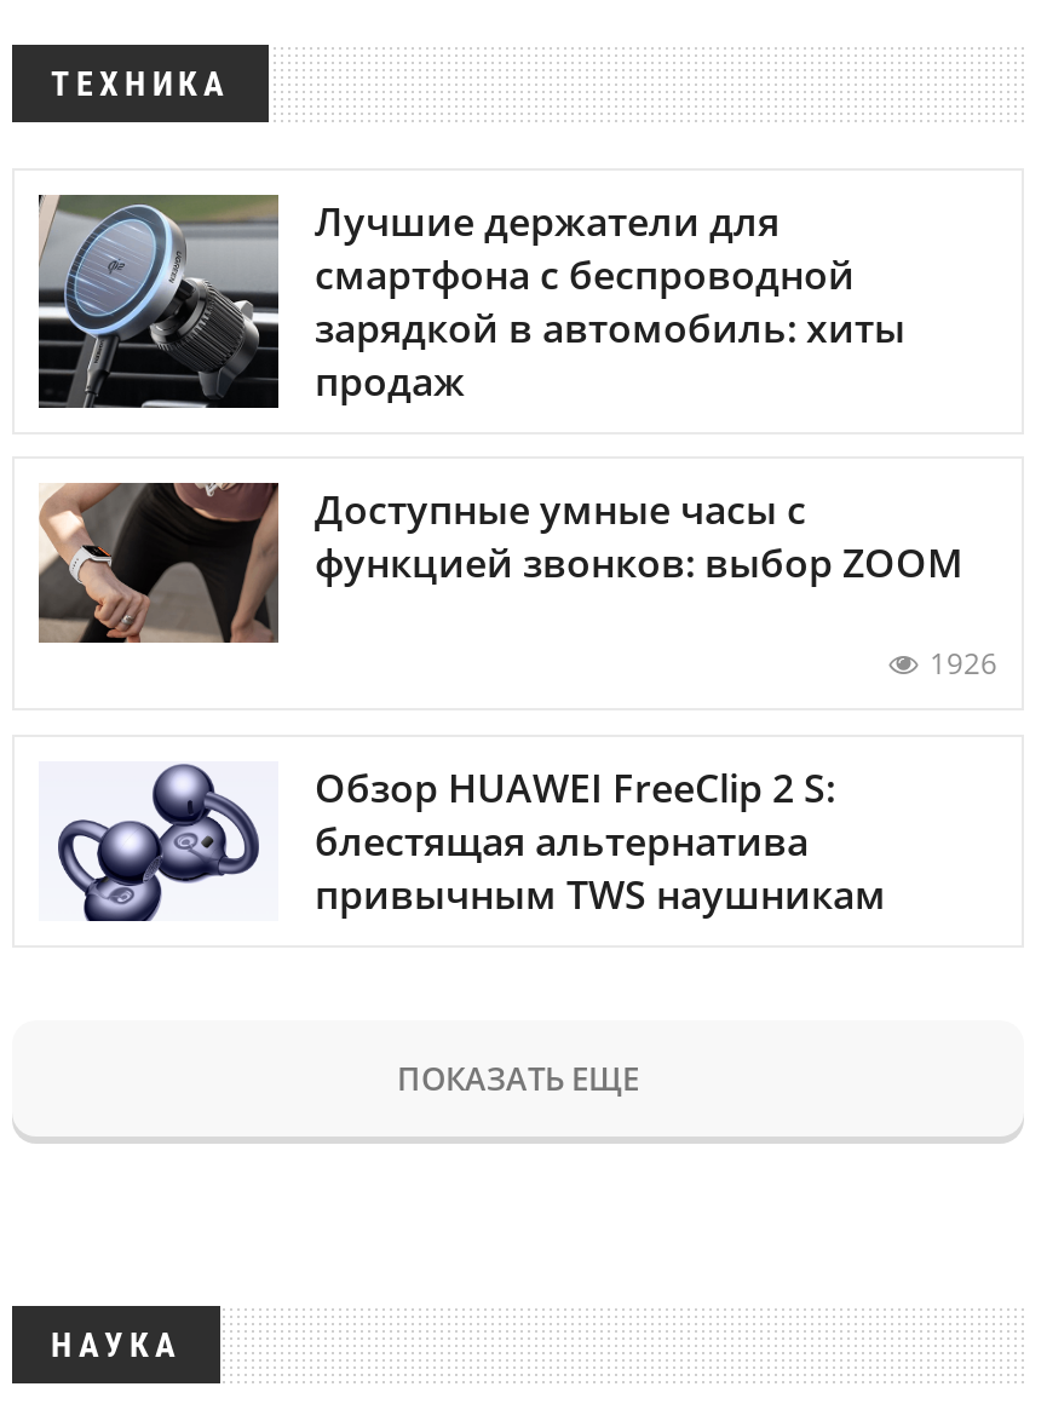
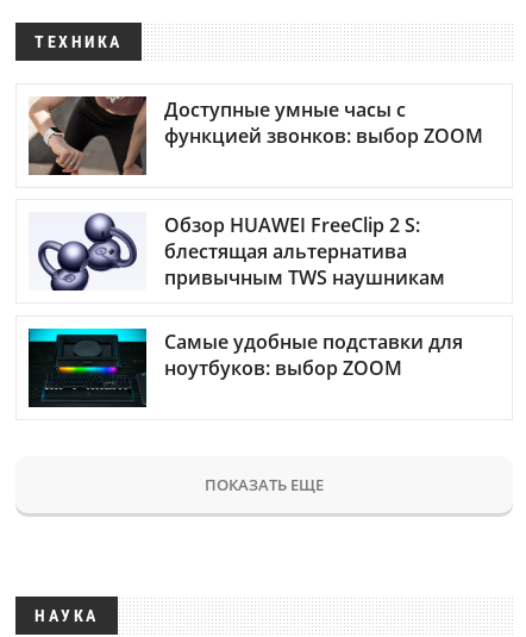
[36,192,905,410] [image] | Лучшие держатели для | смартфона с беспроводной | зарядкой в автомобиль: хиты | продаж -> none
moved [36,478,963,645] -> [27,94,483,176]: [image] | Доступные умные часы с | функцией звонков: выбор ZOOM
[930,643,997,685] 1926 -> none
moved [53,760,886,923] -> [36,212,445,293]: [image] | Обзор HUAWEI FreeClip 2 S: | блестящая альтернатива | привычным TWS наушникам
none -> [27,327,463,408] [image] | Самые удобные подставки для | ноутбуков: выбор ZOOM

